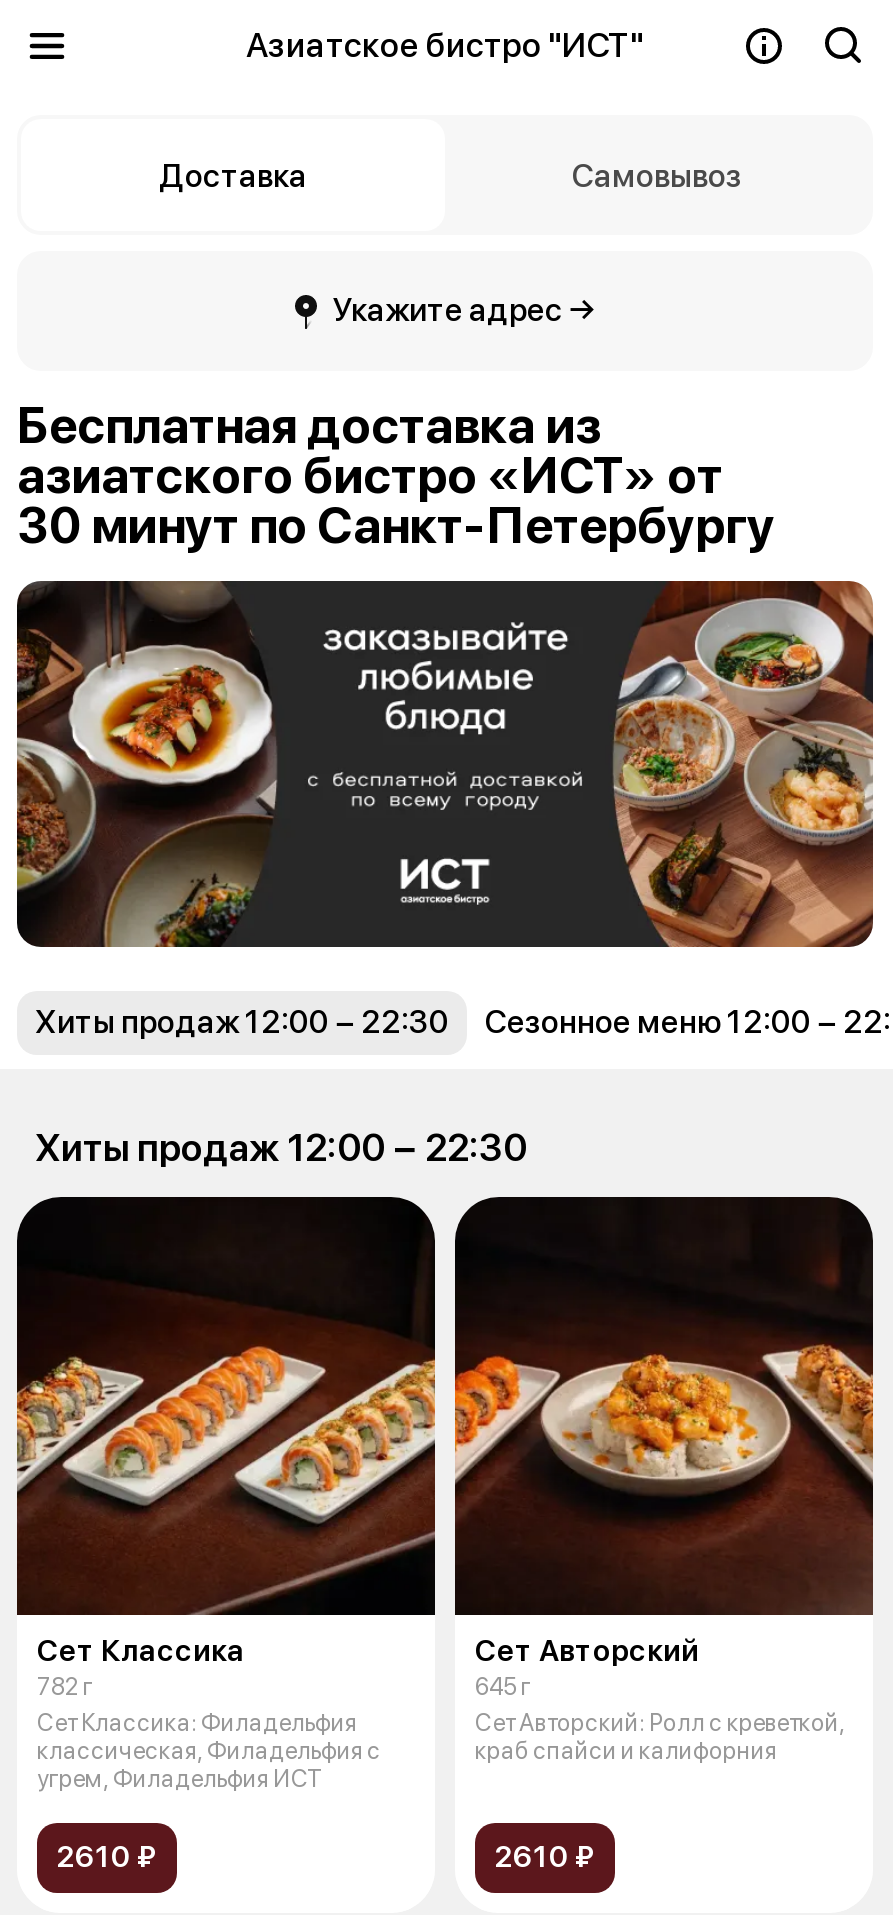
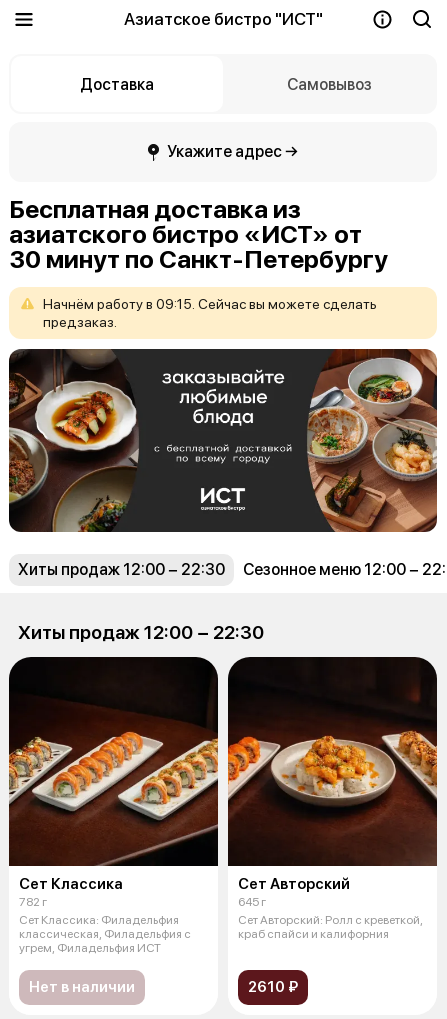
none -> [43,296,377,330] Начнём работу в 09:15. Сейчас вы можете сделать | предзаказ.
[57,1838,157,1874] 2610 ₽ -> [29,978,135,996] Нет в наличии

